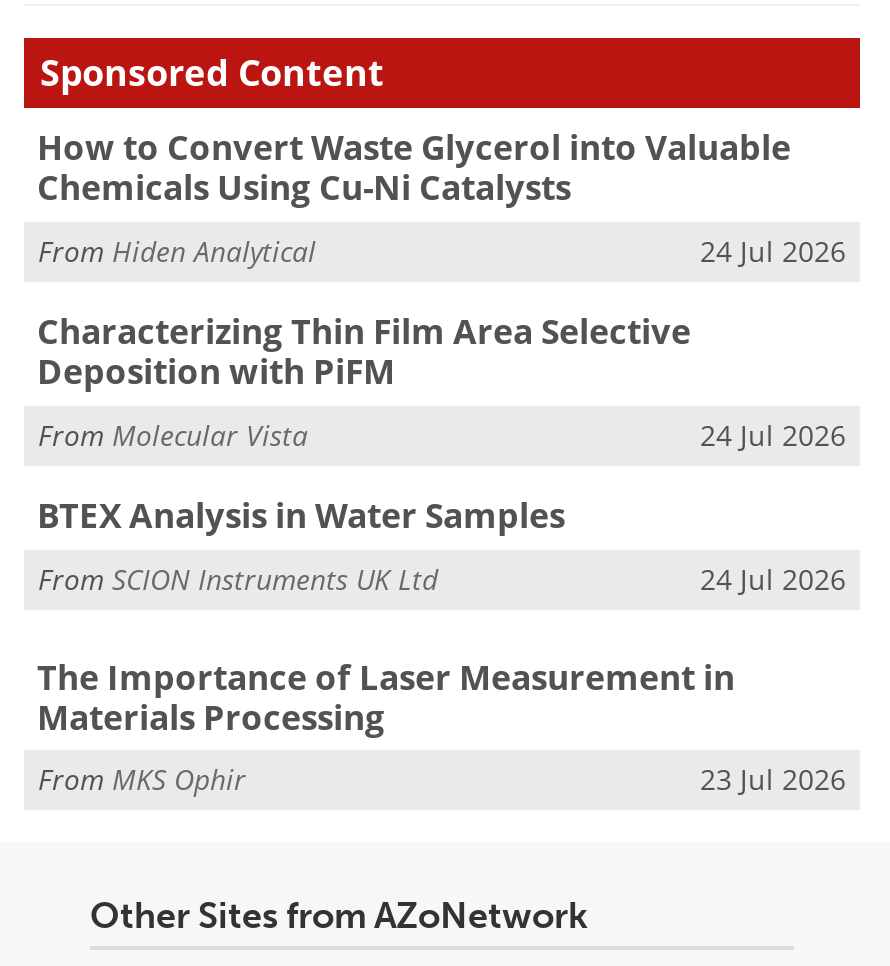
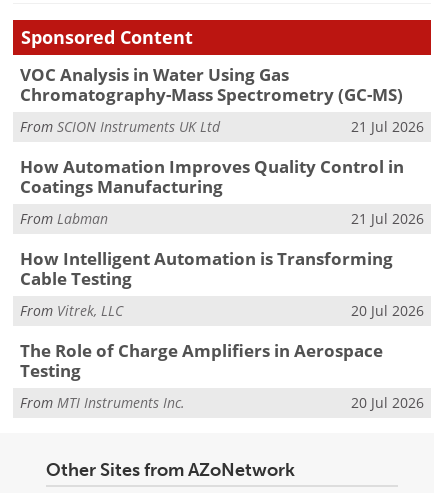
[37,124,846,538] How to Convert Waste Glycerol into Valuable | Chemicals Using Cu-Ni Catalysts | From Hiden Analytical | 24 Jul 2026 | Characterizing Thin Film Area Selective | Deposition with PiFM | From Molecular Vista | 24 Jul 2026 | BTEX Analysis in Water Samples -> [19,63,402,106] VOC Analysis in Water Using Gas | Chromatography-Mass Spectrometry (GC-MS)
[37,559,846,799] 24 Jul 2026 | The Importance of Laser Measurement in | Materials Processing | From MKS Ophir | 23 Jul 2026 -> [19,116,424,412] 21 Jul 2026 | How Automation Improves Quality Control in | Coatings Manufacturing | From Labman | 21 Jul 2026 | How Intelligent Automation is Transforming | Cable Testing | From Vitrek, LLC | 20 Jul 2026 | The Role of Charge Amplifiers in Aerospace | Testing | From MTI Instruments Inc. | 20 Jul 2026
moved [38,559,438,597] -> [20,116,220,135]: From SCION Instruments UK Ltd

